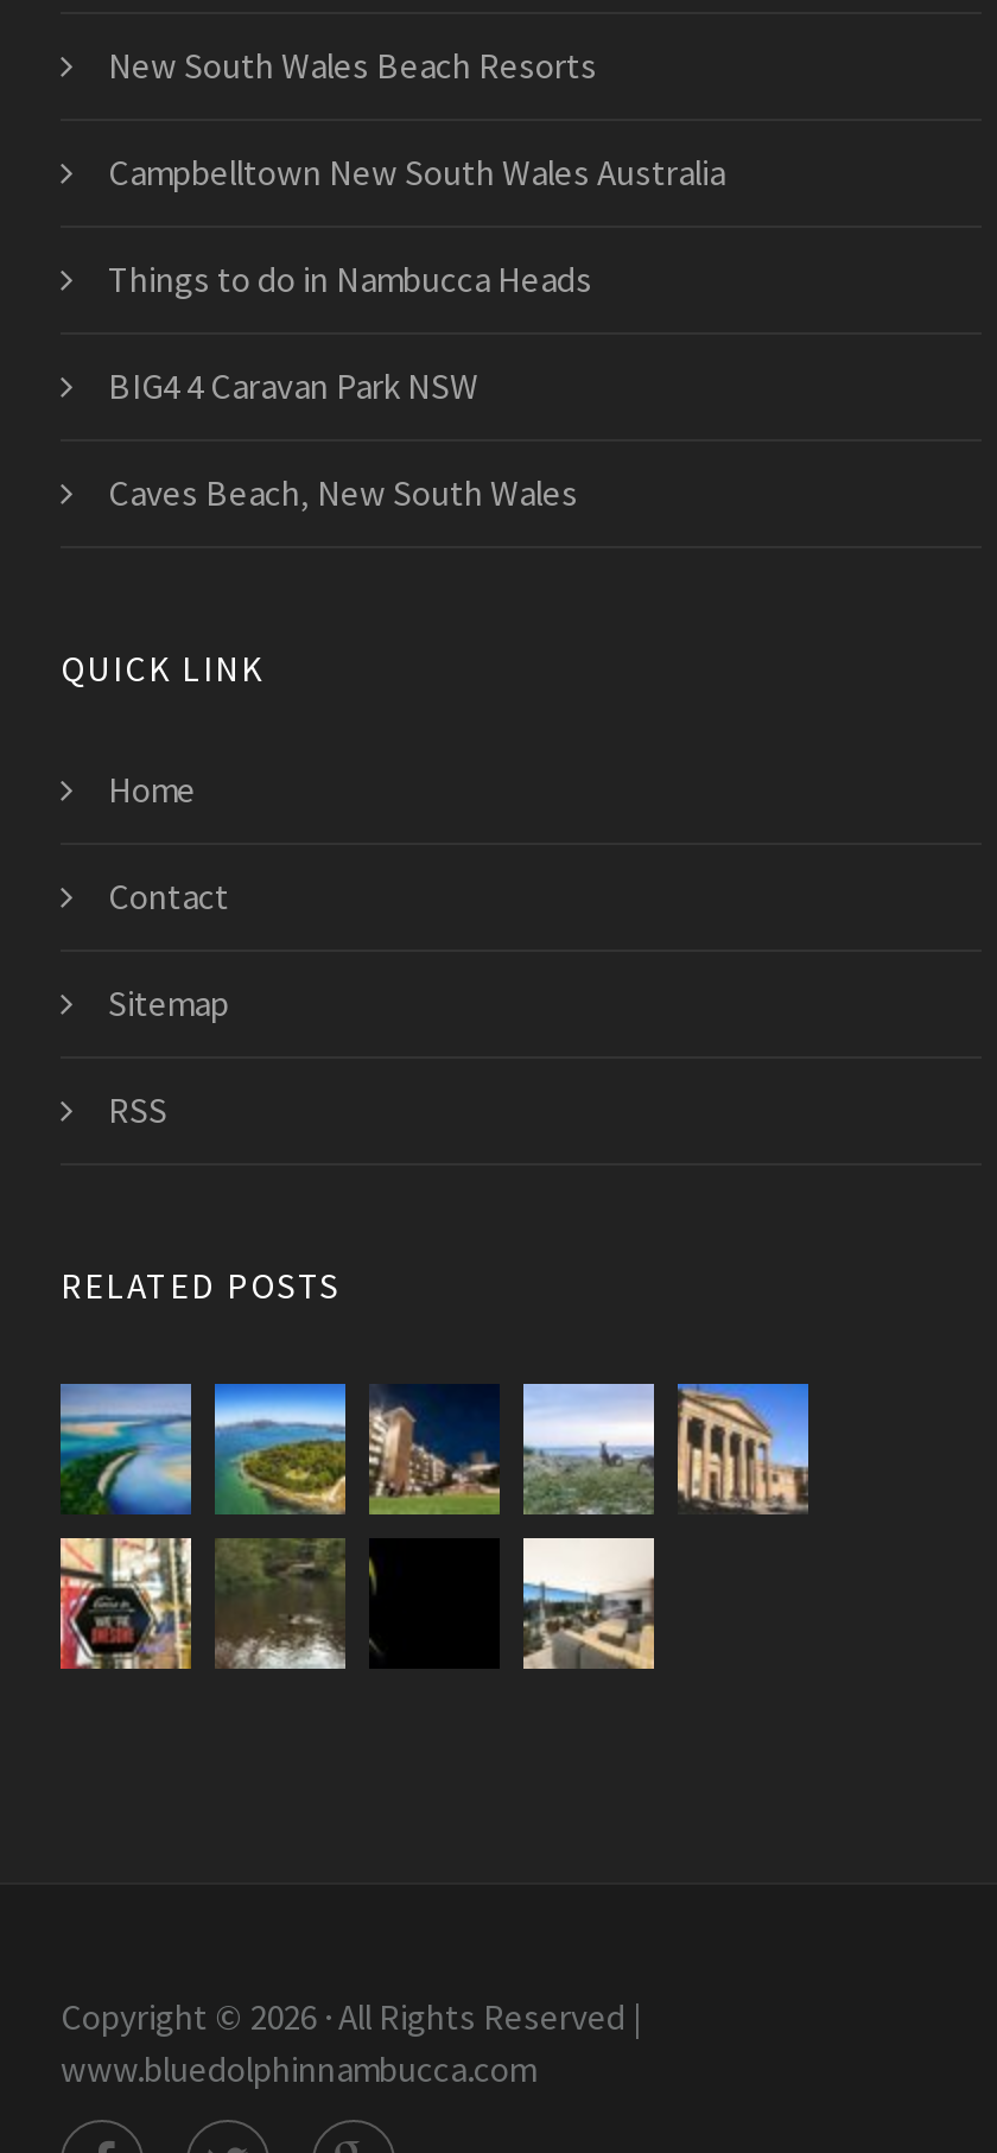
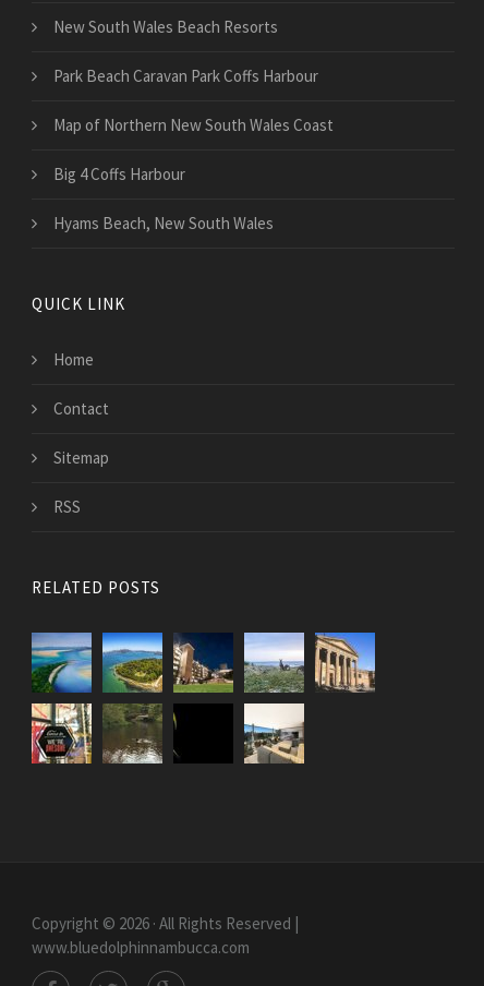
[108,149,725,194] Campbelltown New South Wales Australia -> [53,65,318,86] Park Beach Caravan Park Coffs Harbour
[108,256,592,301] Things to do in Nambucca Heads -> [53,114,334,135] Map of Northern New South Wales Coast
[108,363,478,408] BIG4 4 Caravan Park NSW -> [53,163,185,184] Big 4 Coffs Harbour
[108,470,578,515] Caves Beach, New South Wales -> [53,212,274,233] Hyams Beach, New South Wales

